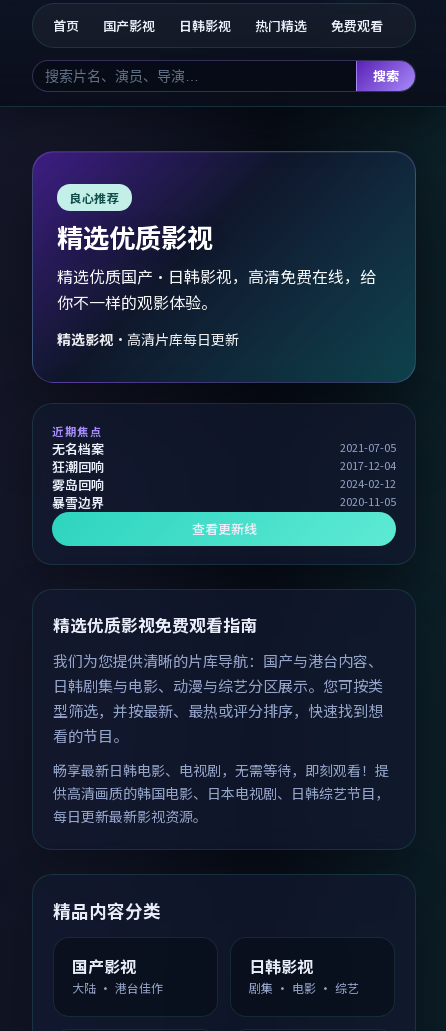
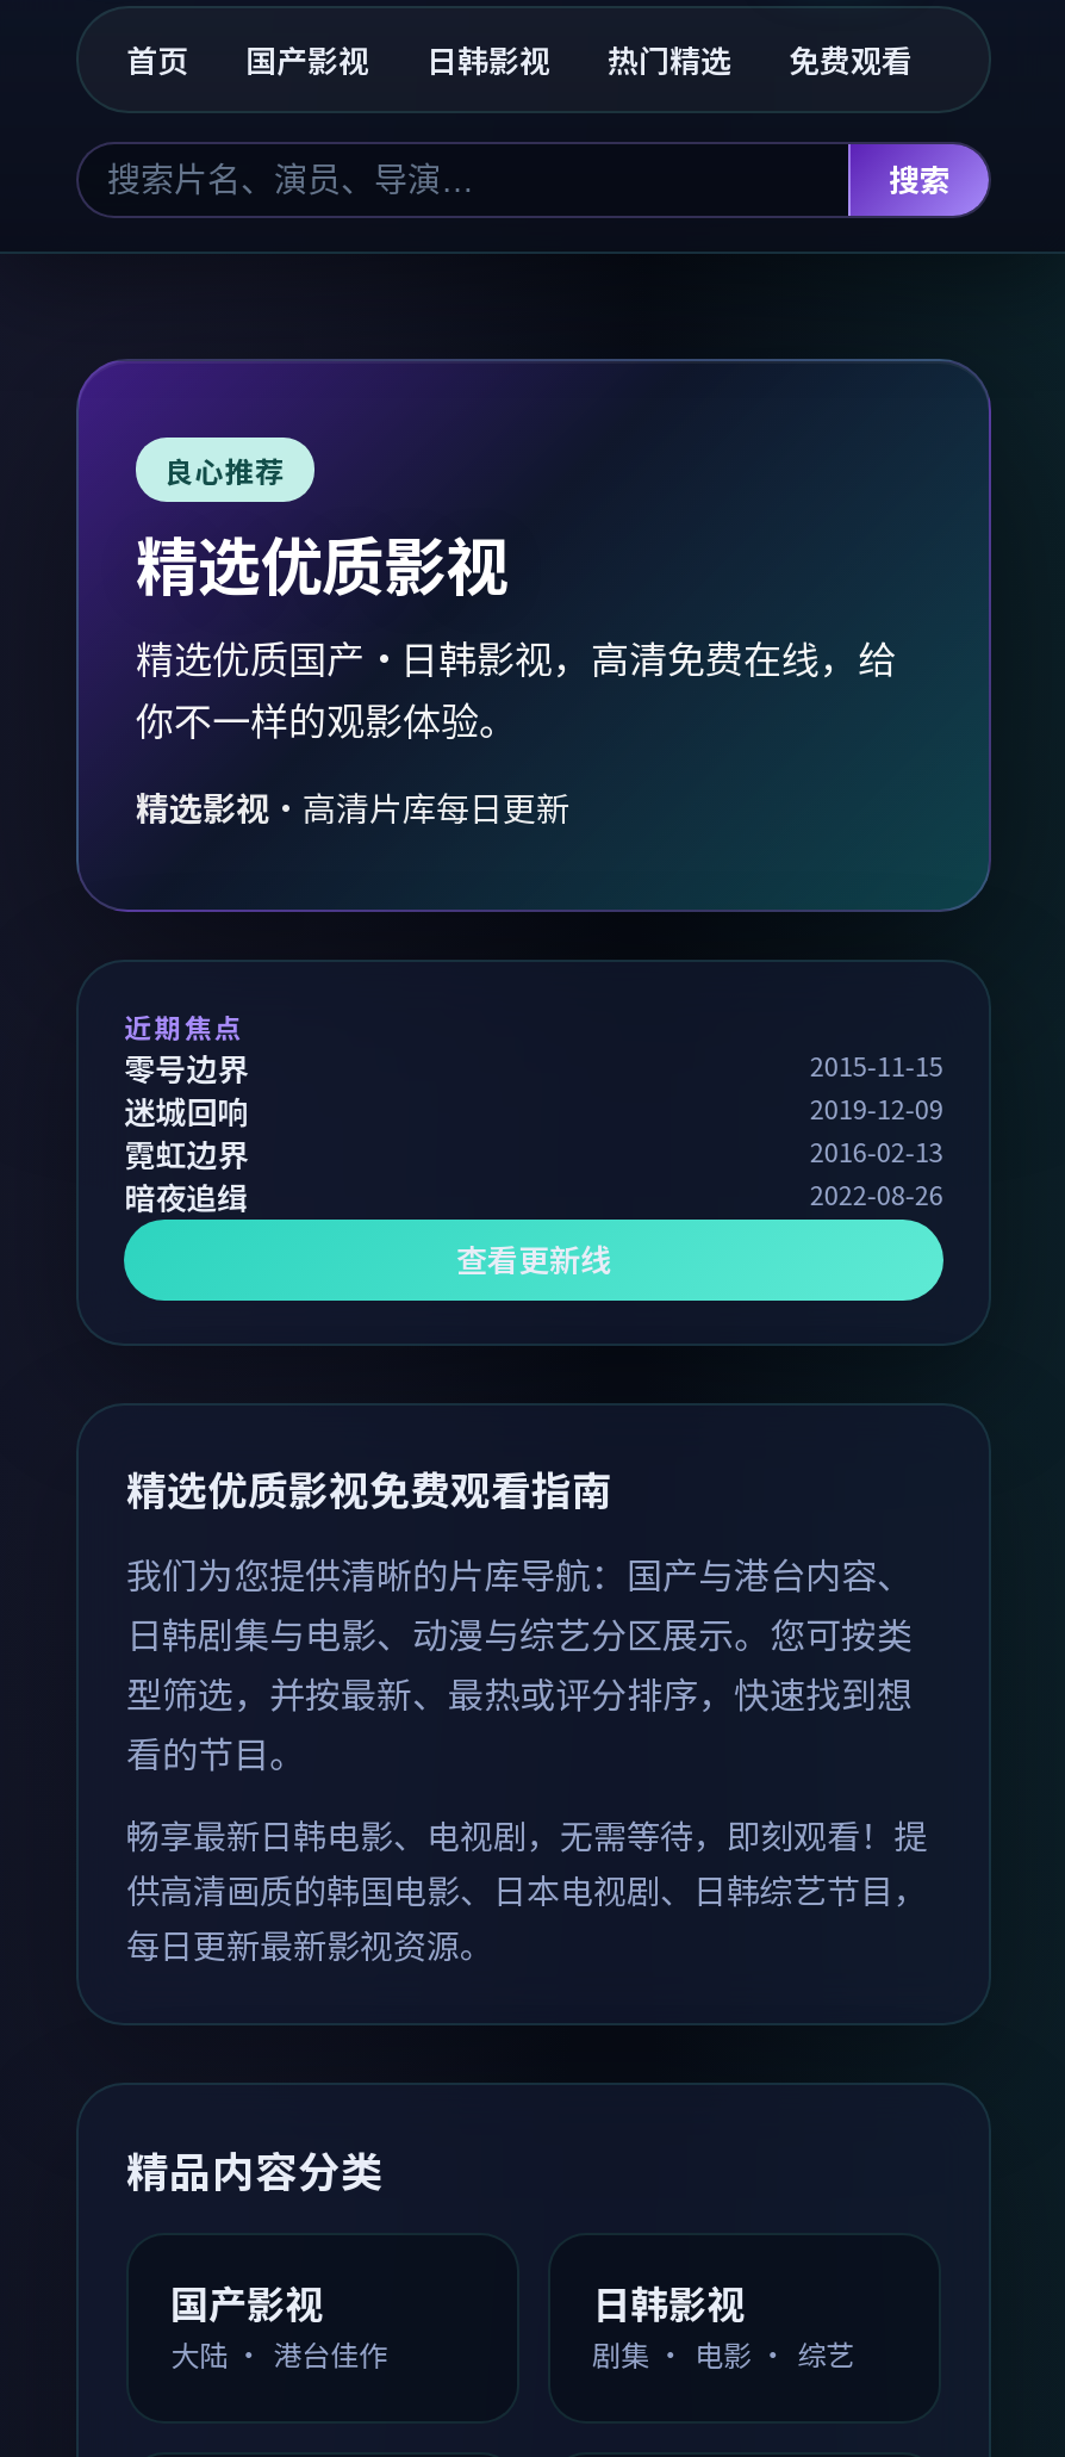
[52,438,396,511] 无名档案 | 2021-07-05 | 狂潮回响 | 2017-12-04 | 雾岛回响 | 2024-02-12 | 暴雪边界 | 2020-11-05 -> [124,1044,943,1218] 零号边界 | 2015-11-15 | 迷城回响 | 2019-12-09 | 霓虹边界 | 2016-02-13 | 暗夜追缉 | 2022-08-26

